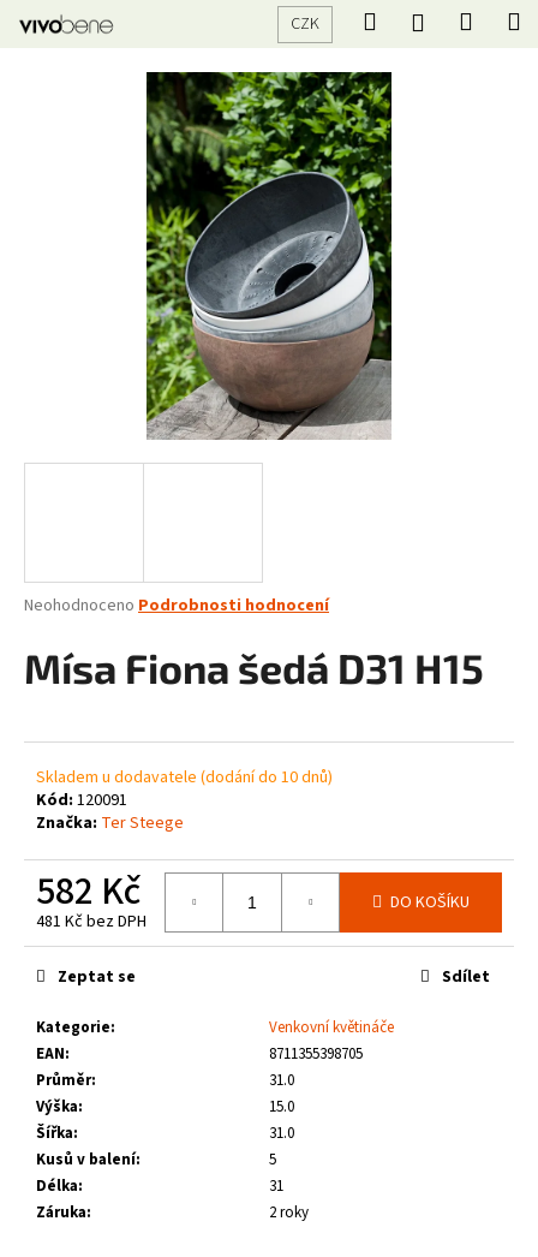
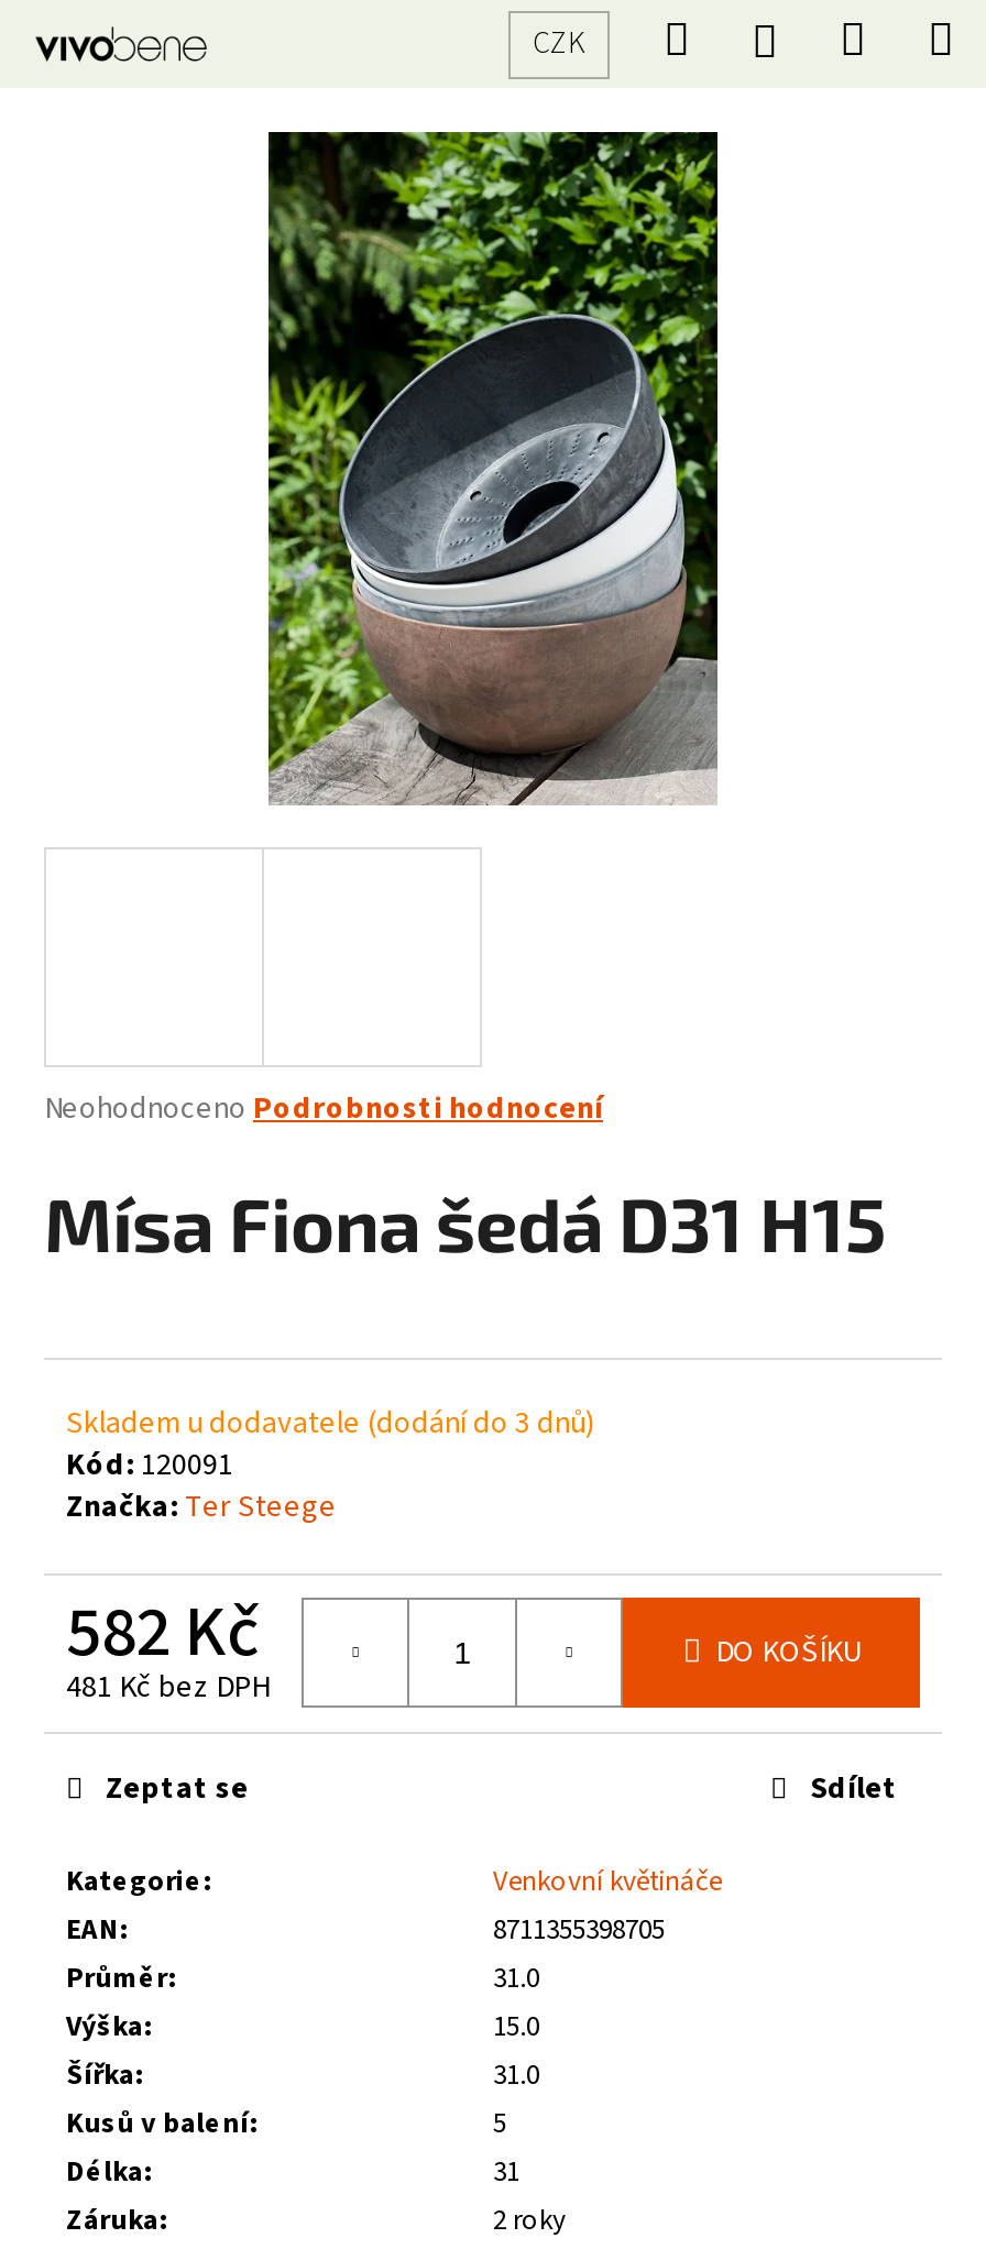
[36,765,333,789] Skladem u dodavatele (dodání do 10 dnů) -> [66,1401,594,1445] Skladem u dodavatele (dodání do 3 dnů)

